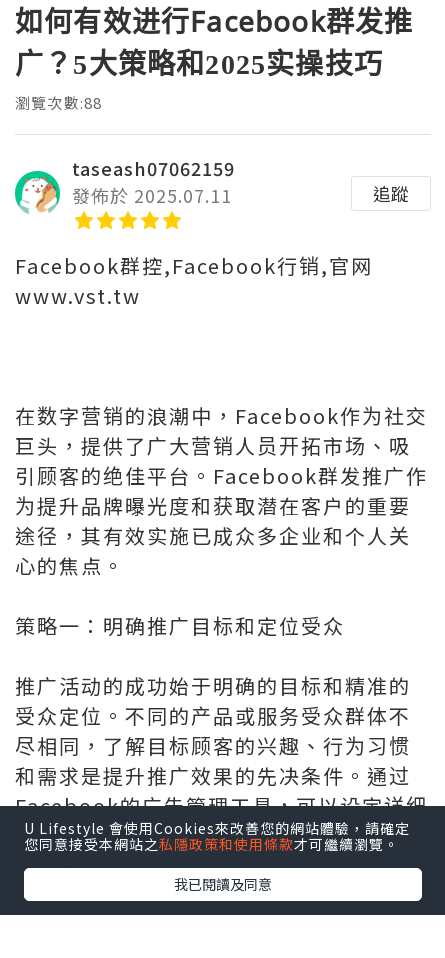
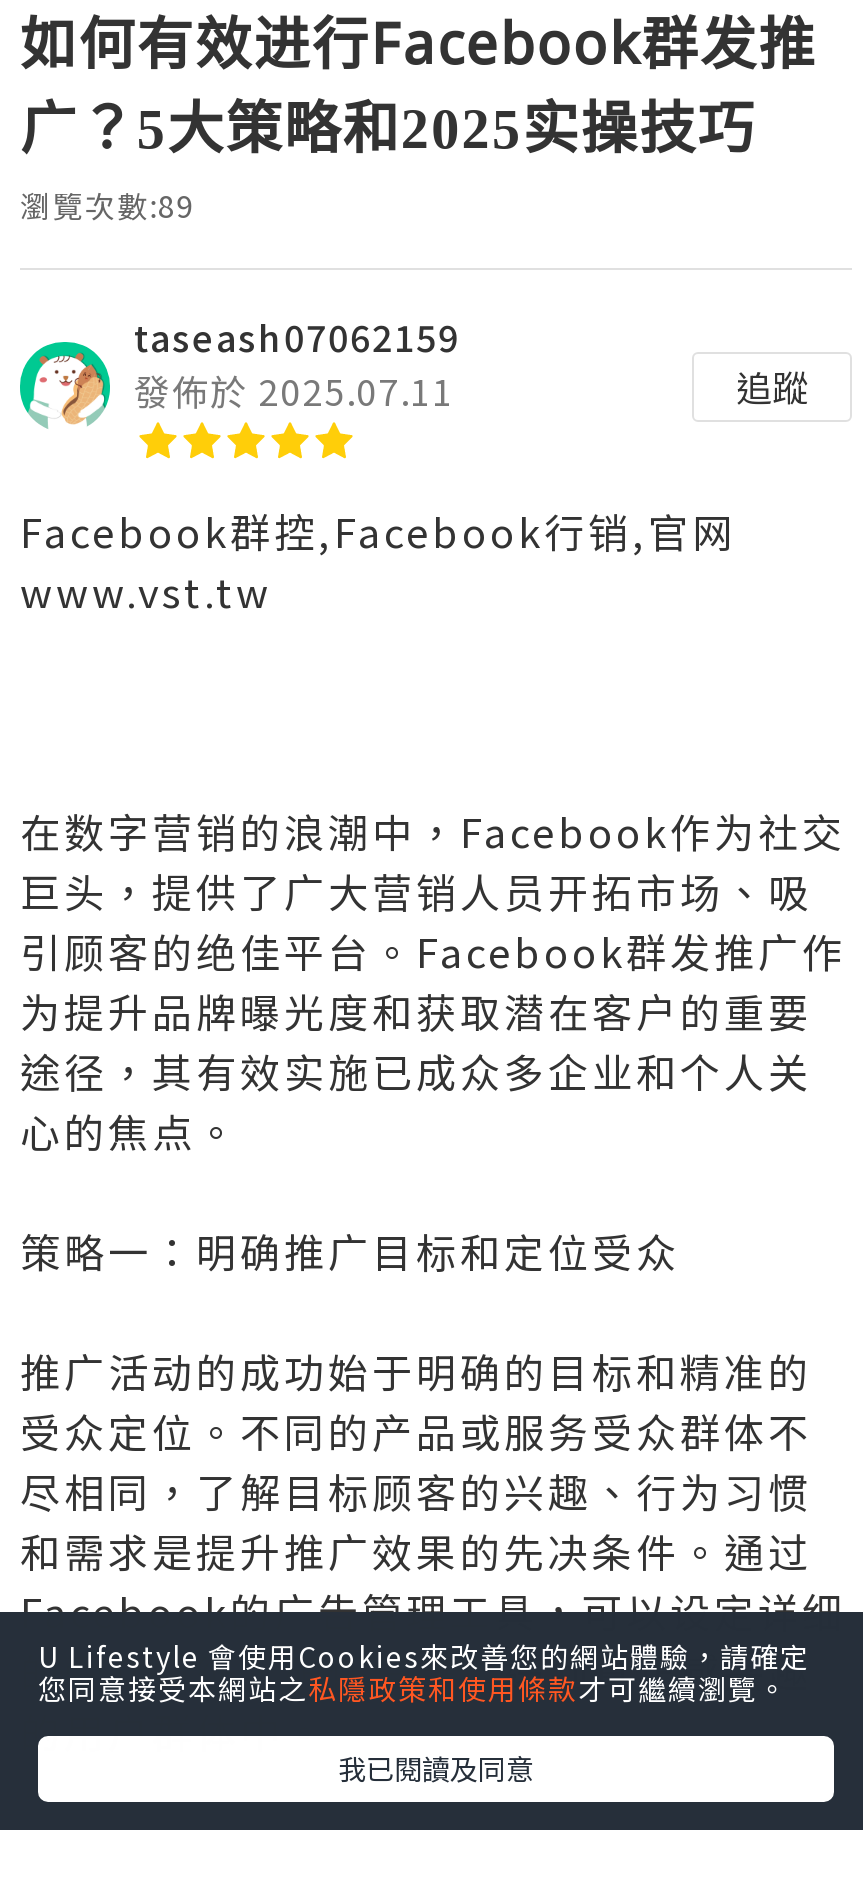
[15,92,102,113] 瀏覽次數:88 -> [20,184,195,226] 瀏覽次數:89

